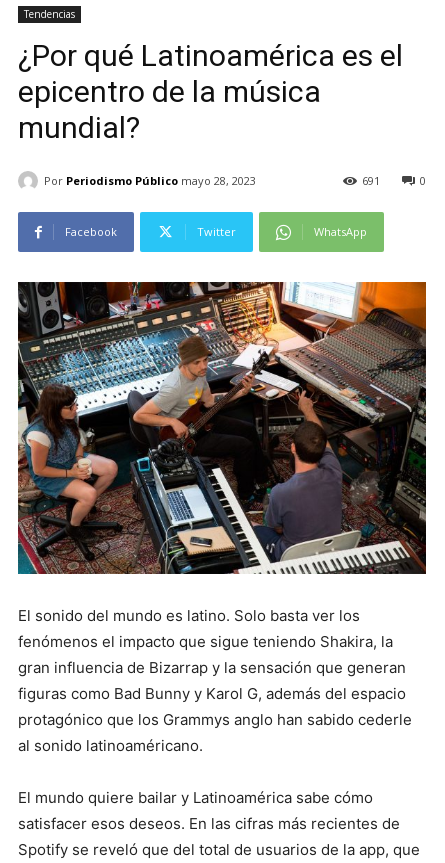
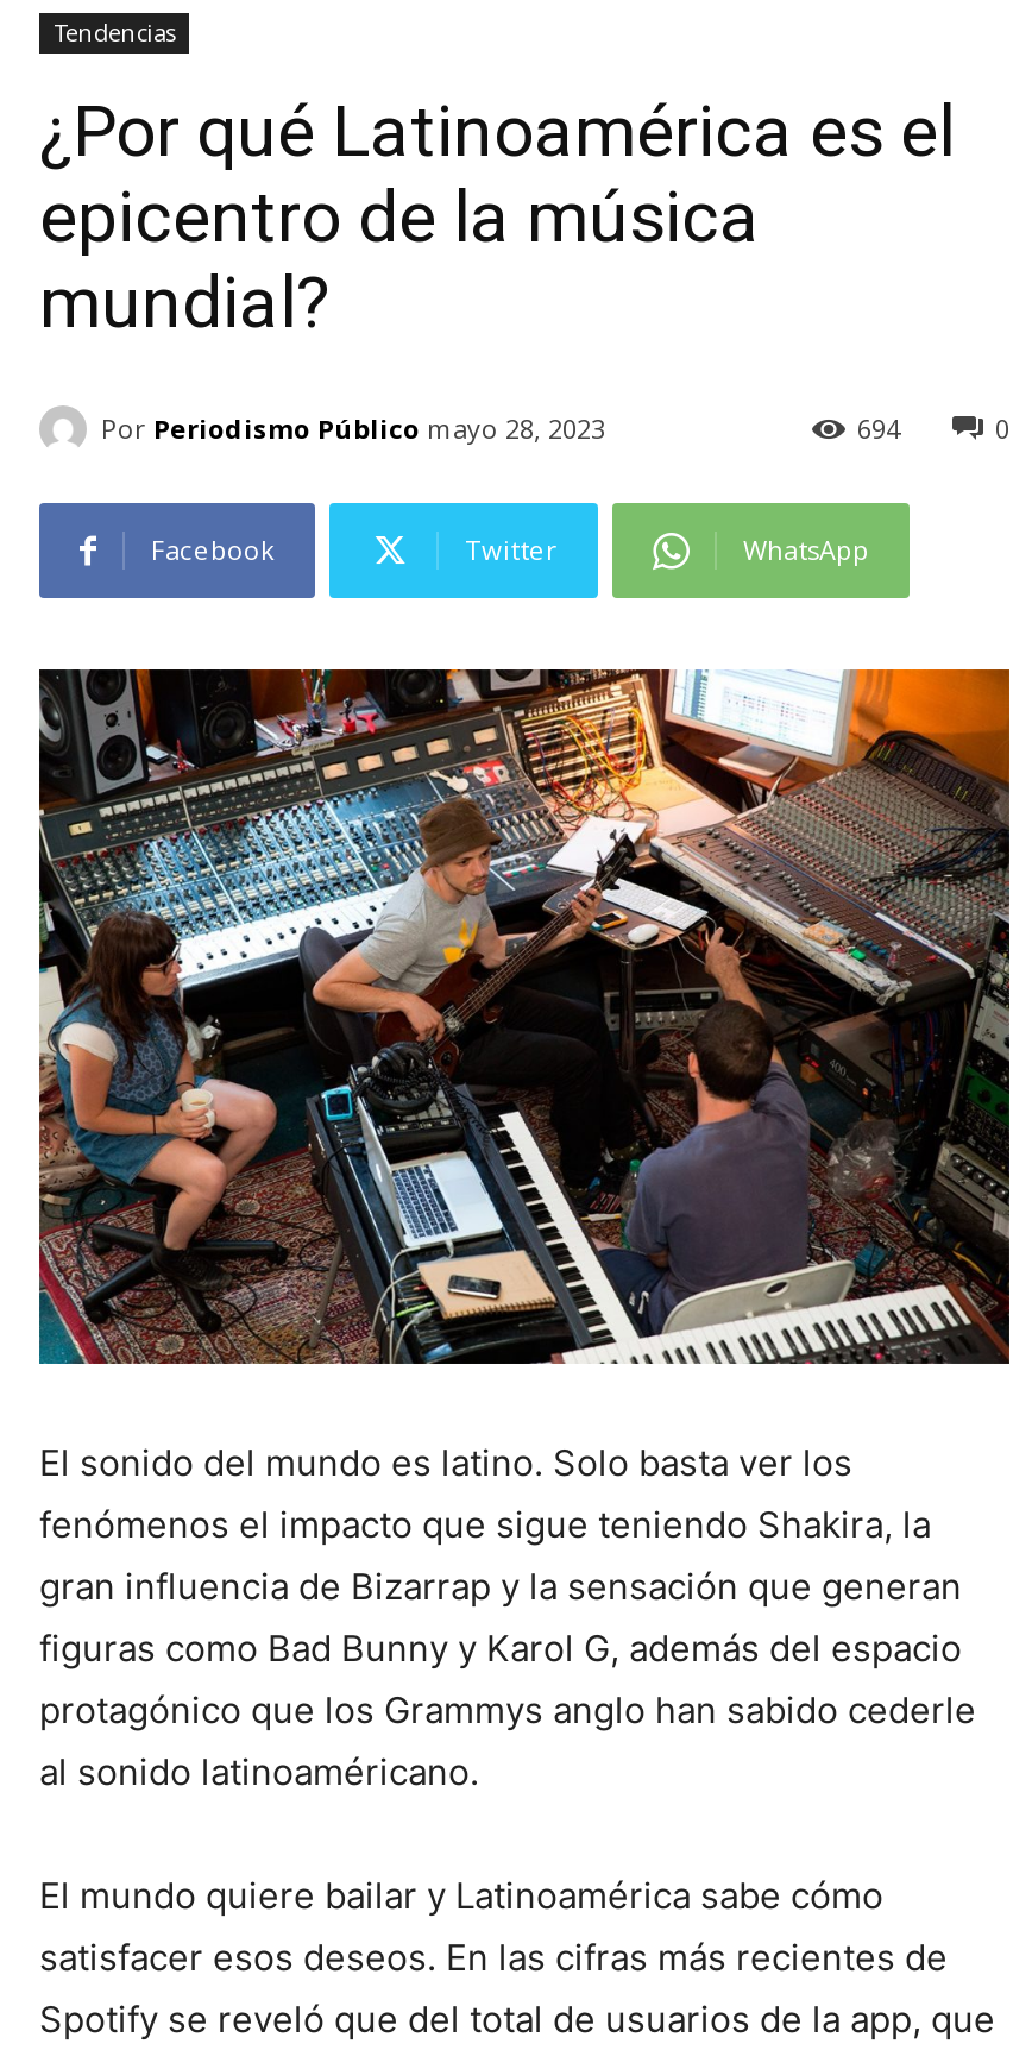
[362,173,380,188] 691 -> [857,410,900,446] 694

